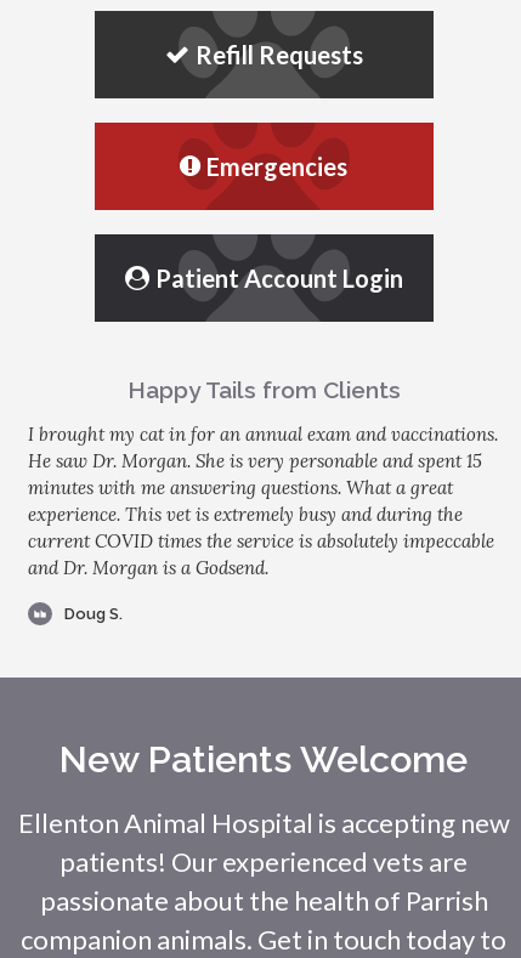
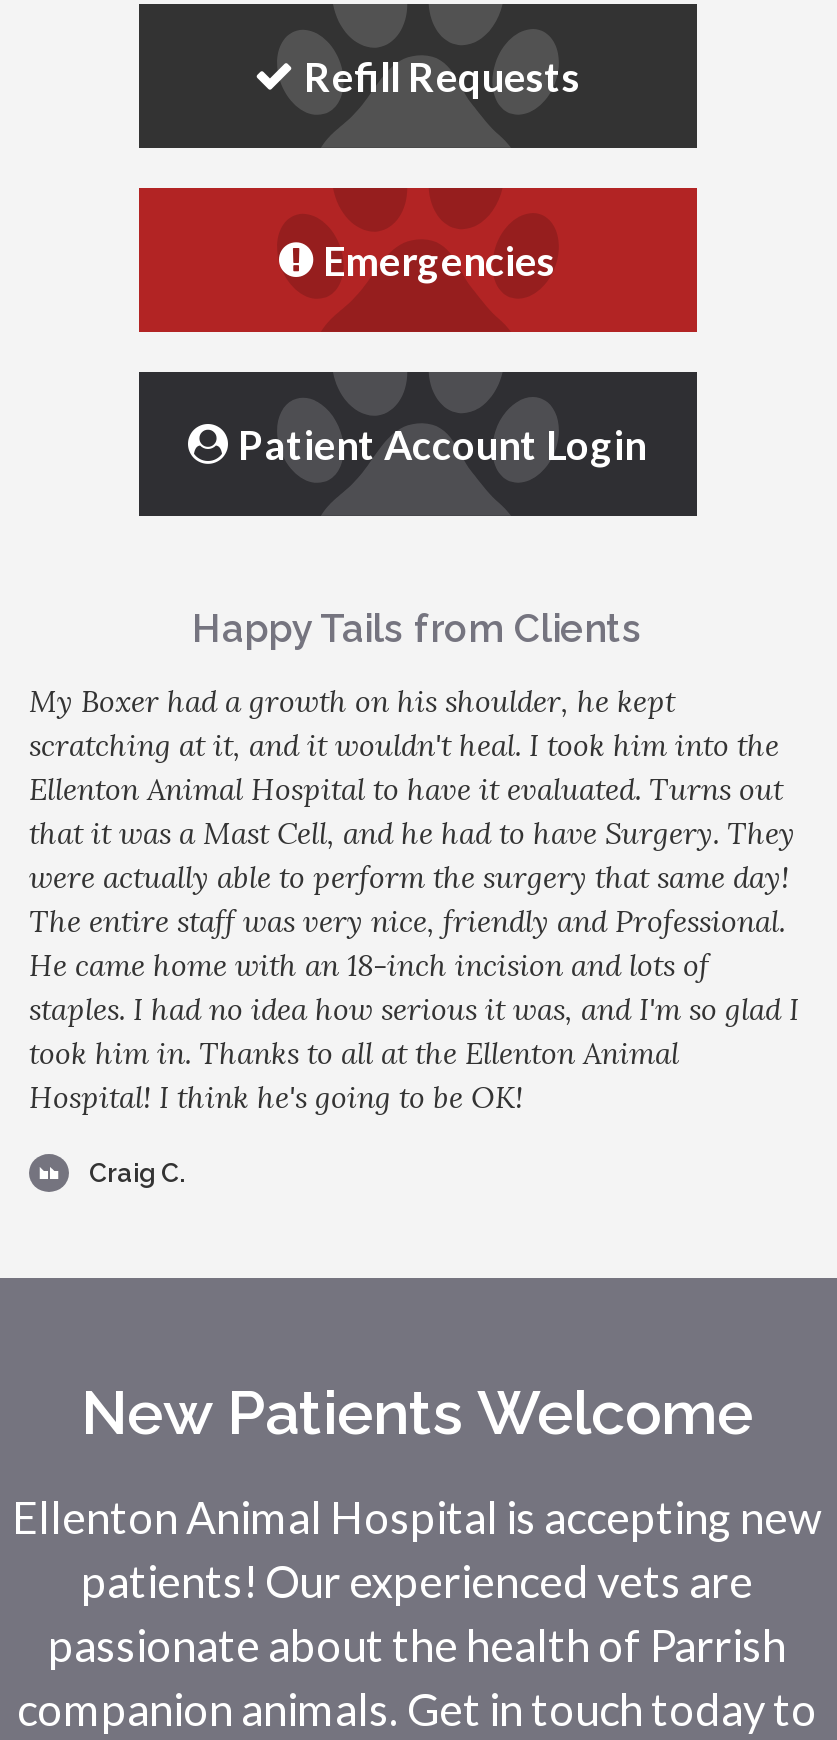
[28,422,498,579] I brought my cat in for an annual exam and vaccinations. | He saw Dr. Morgan. She is very personable and spent 15 | minutes with me answering questions. What a great | experience. This vet is extremely busy and during the | current COVID times the service is absolutely impeccable | and Dr. Morgan is a Godsend. -> [29,681,799,1115] My Boxer had a growth on his shoulder, he kept | scratching at it, and it wouldn't heal. I took him into the | Ellenton Animal Hospital to have it evaluated. Turns out | that it was a Mast Cell, and he had to have Surgery. They | were actually able to perform the surgery that same day! | The entire staff was very nice, friendly and Professional. | He came home with an 18-inch incision and lots of | staples. I had no idea how serious it was, and I'm so glad I | took him in. Thanks to all at the Ellenton Animal | Hospital! I think he's going to be OK!
[64,605,123,623] Doug S. -> [89,1158,185,1188] Craig C.

